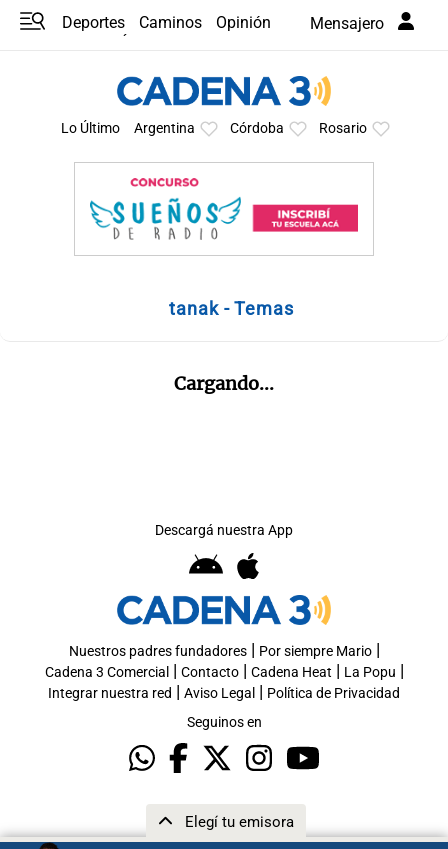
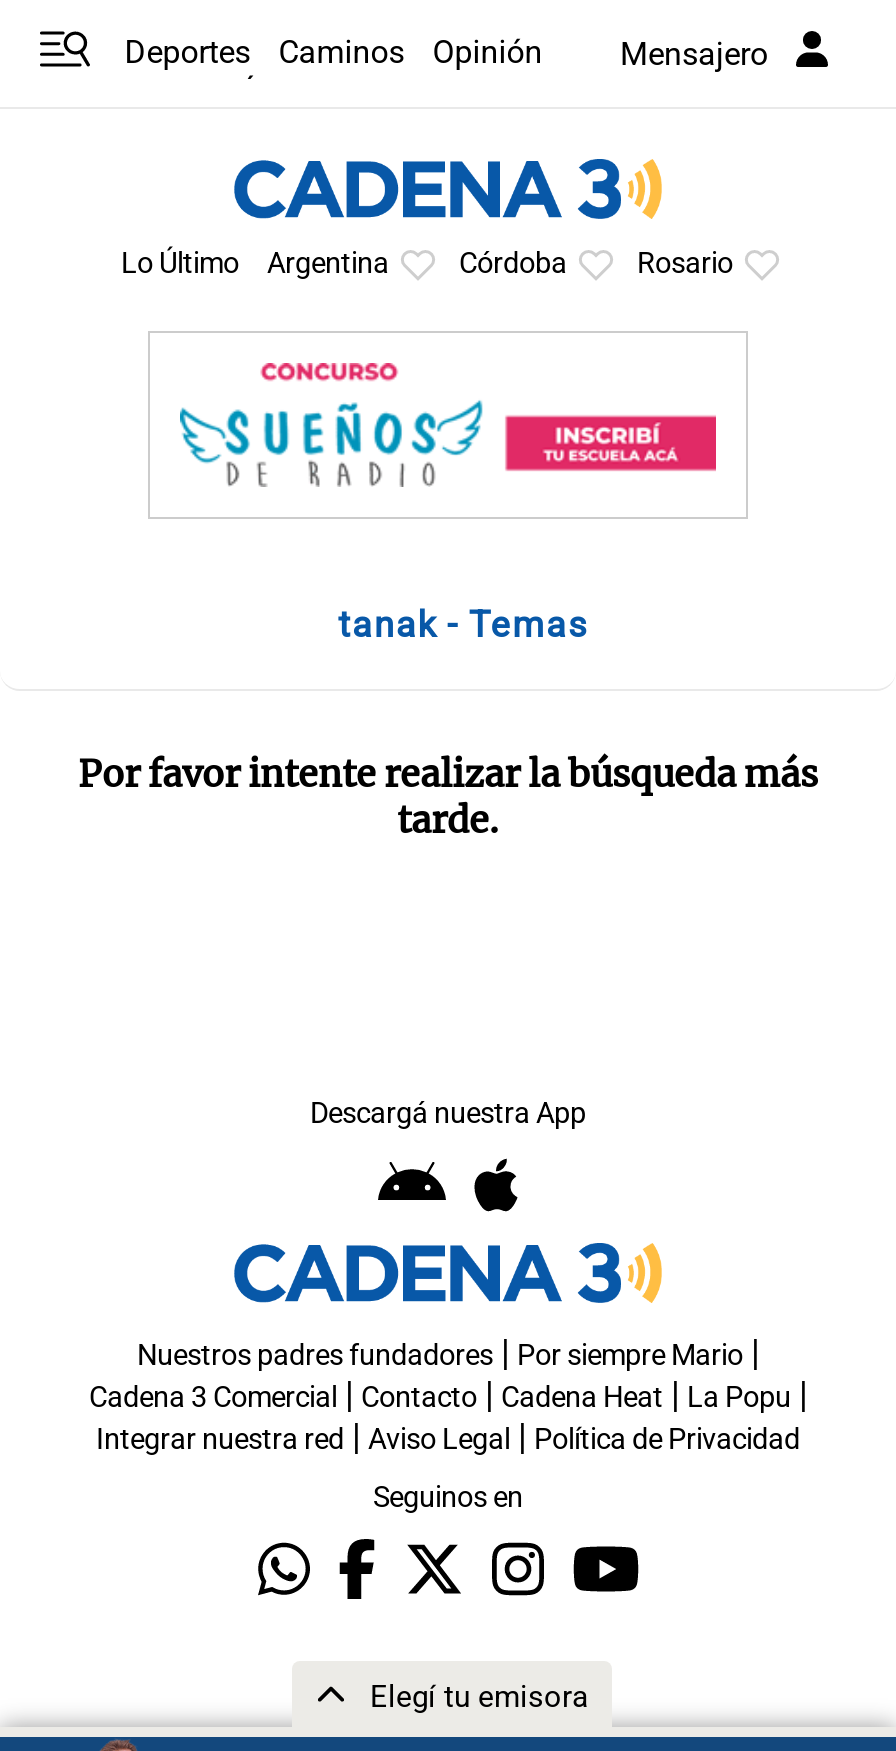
[174,372,274,395] Cargando... -> [78,750,818,842] Por favor intente realizar la búsqueda más | tarde.

